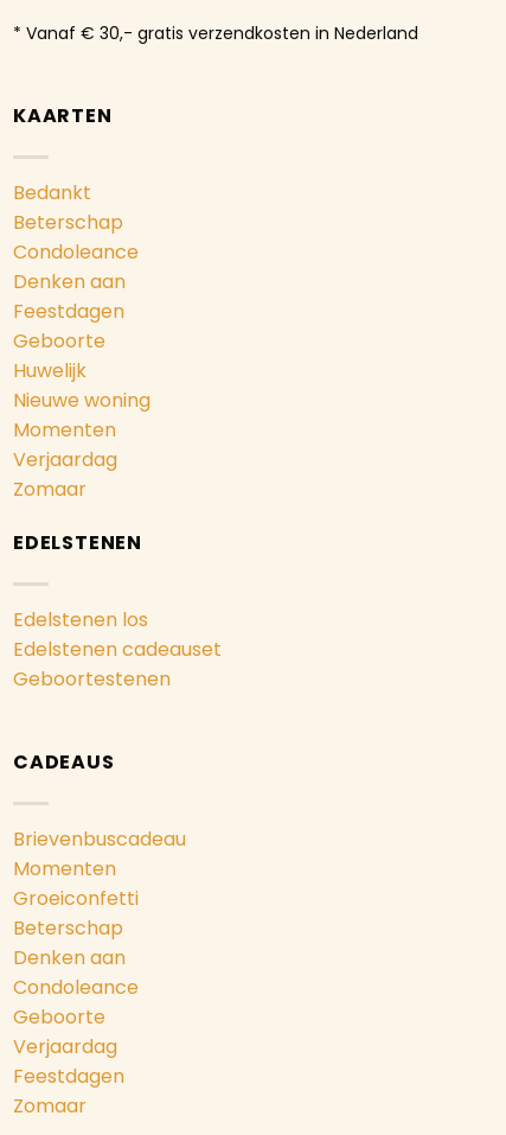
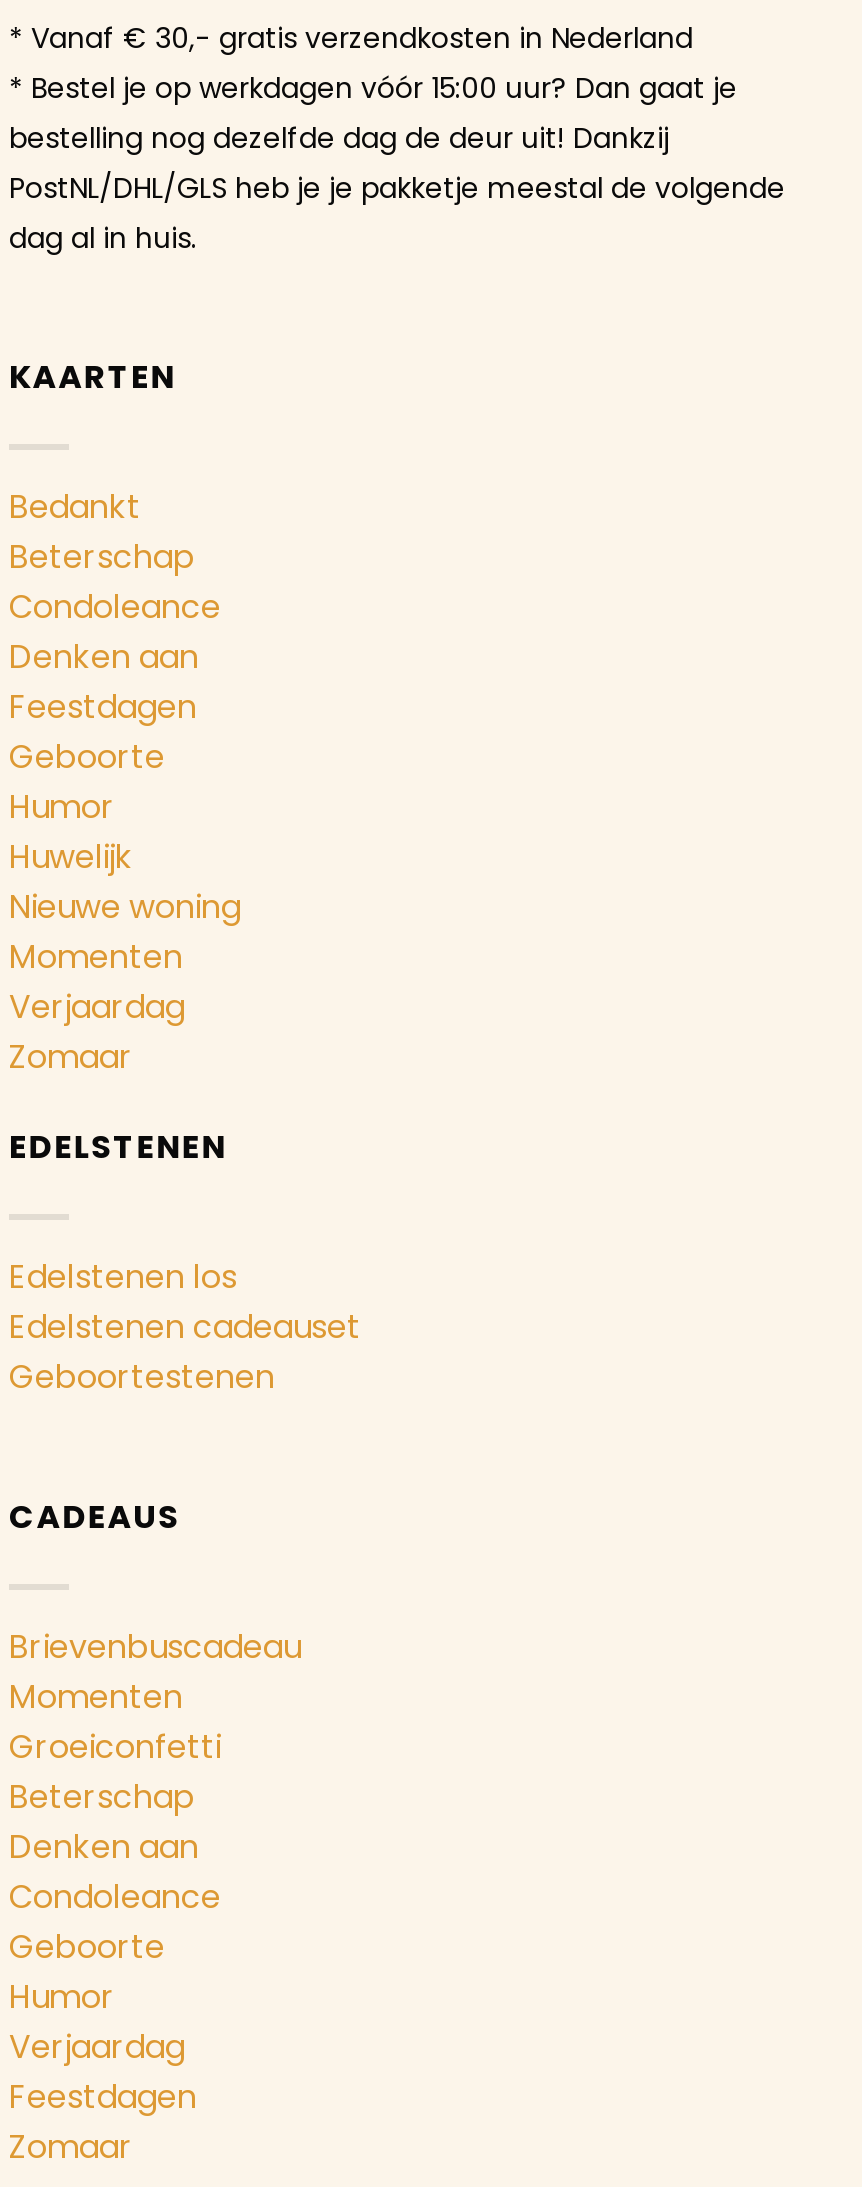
none -> [9,68,785,258] * Bestel je op werkdagen vóór 15:00 uur? Dan gaat je | bestelling nog dezelfde dag de deur uit! Dankzij | PostNL/DHL/GLS heb je je pakketje meestal de volgende | dag al in huis.
none -> [9,783,115,829] Humor
none -> [9,1973,115,2019] Humor

